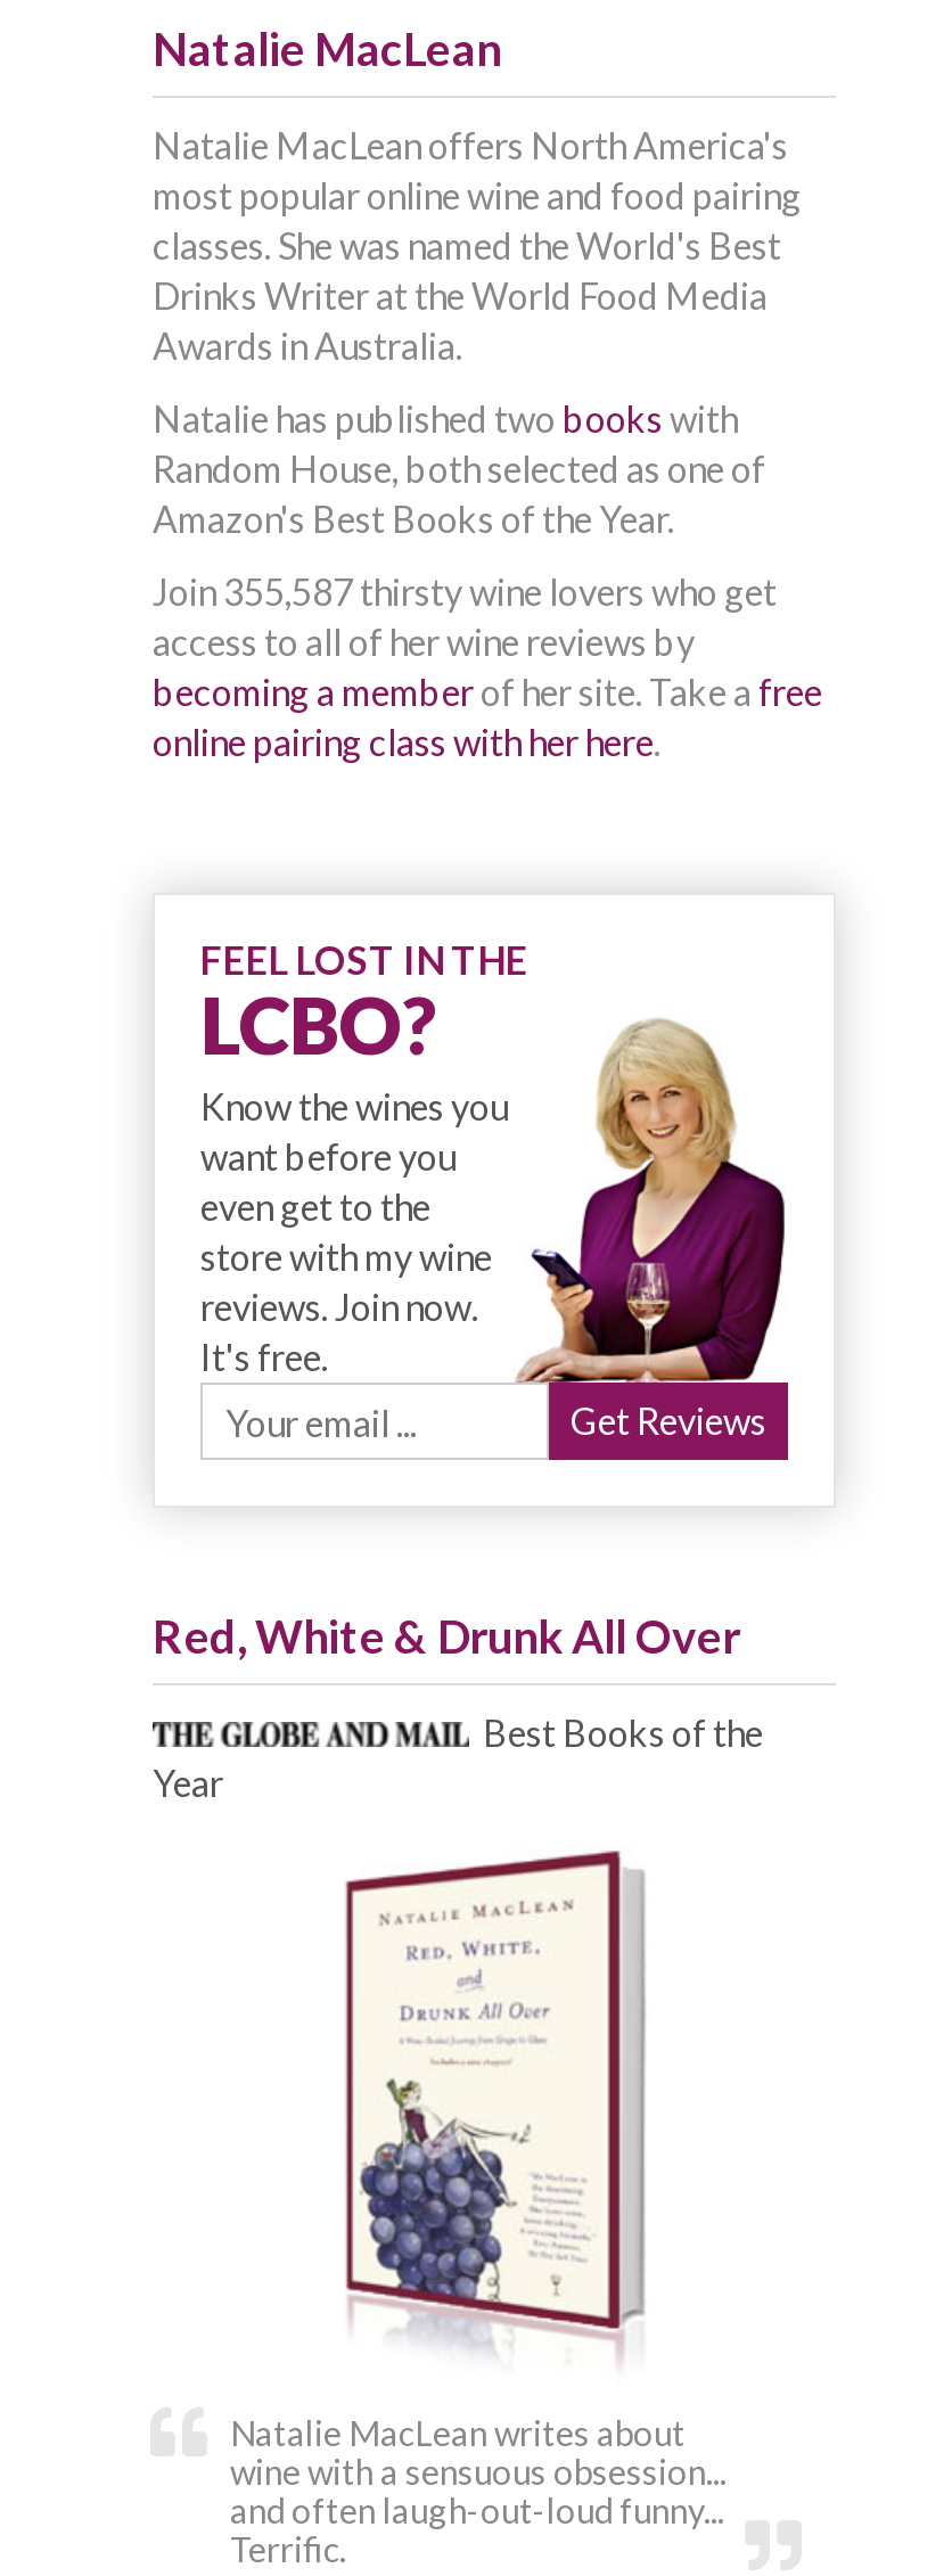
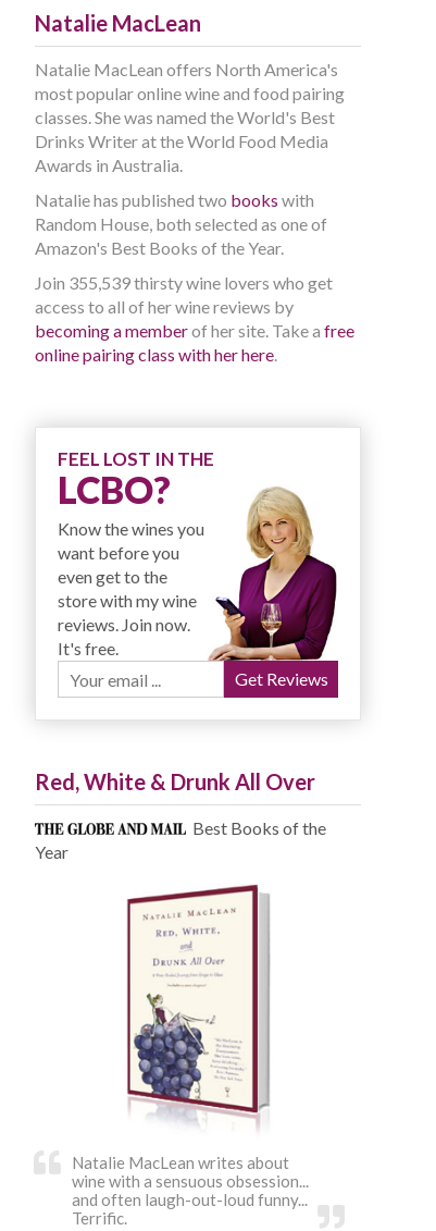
[153,571,777,614] Join 355,587 thirsty wine lovers who get -> [35,273,333,293] Join 355,539 thirsty wine lovers who get

